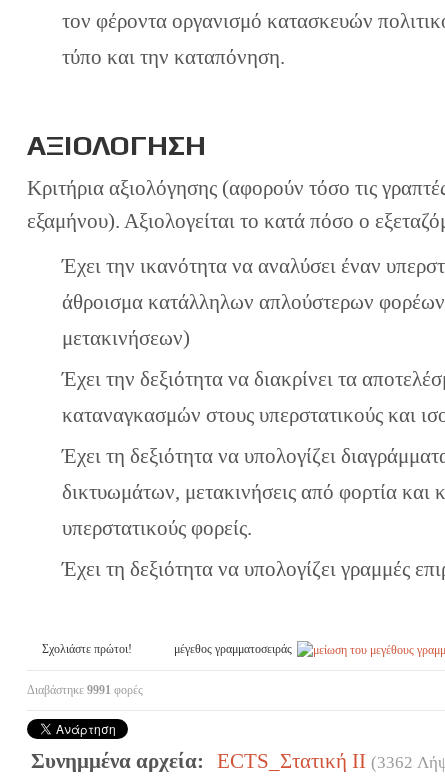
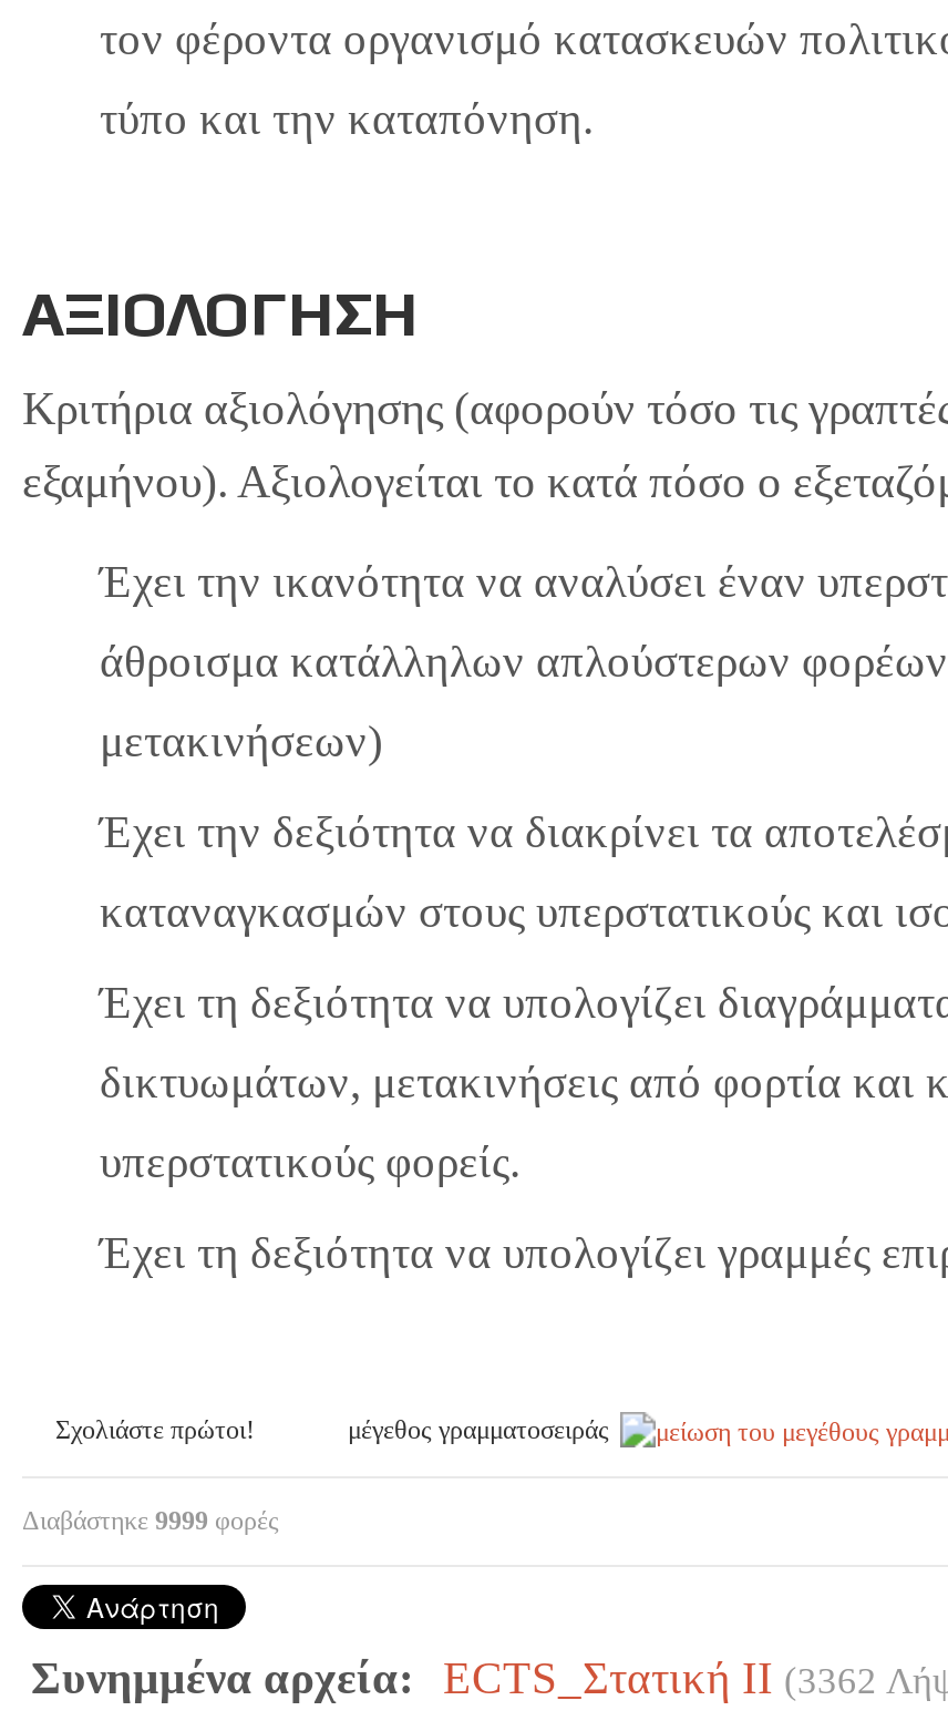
[27,683,143,697] Διαβάστηκε 9991 φορές -> [22,1505,279,1536] Διαβάστηκε 9999 φορές

